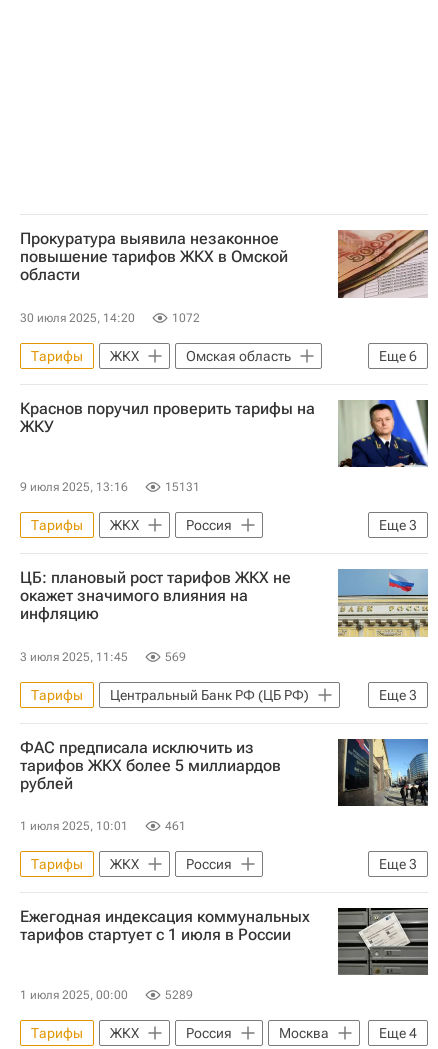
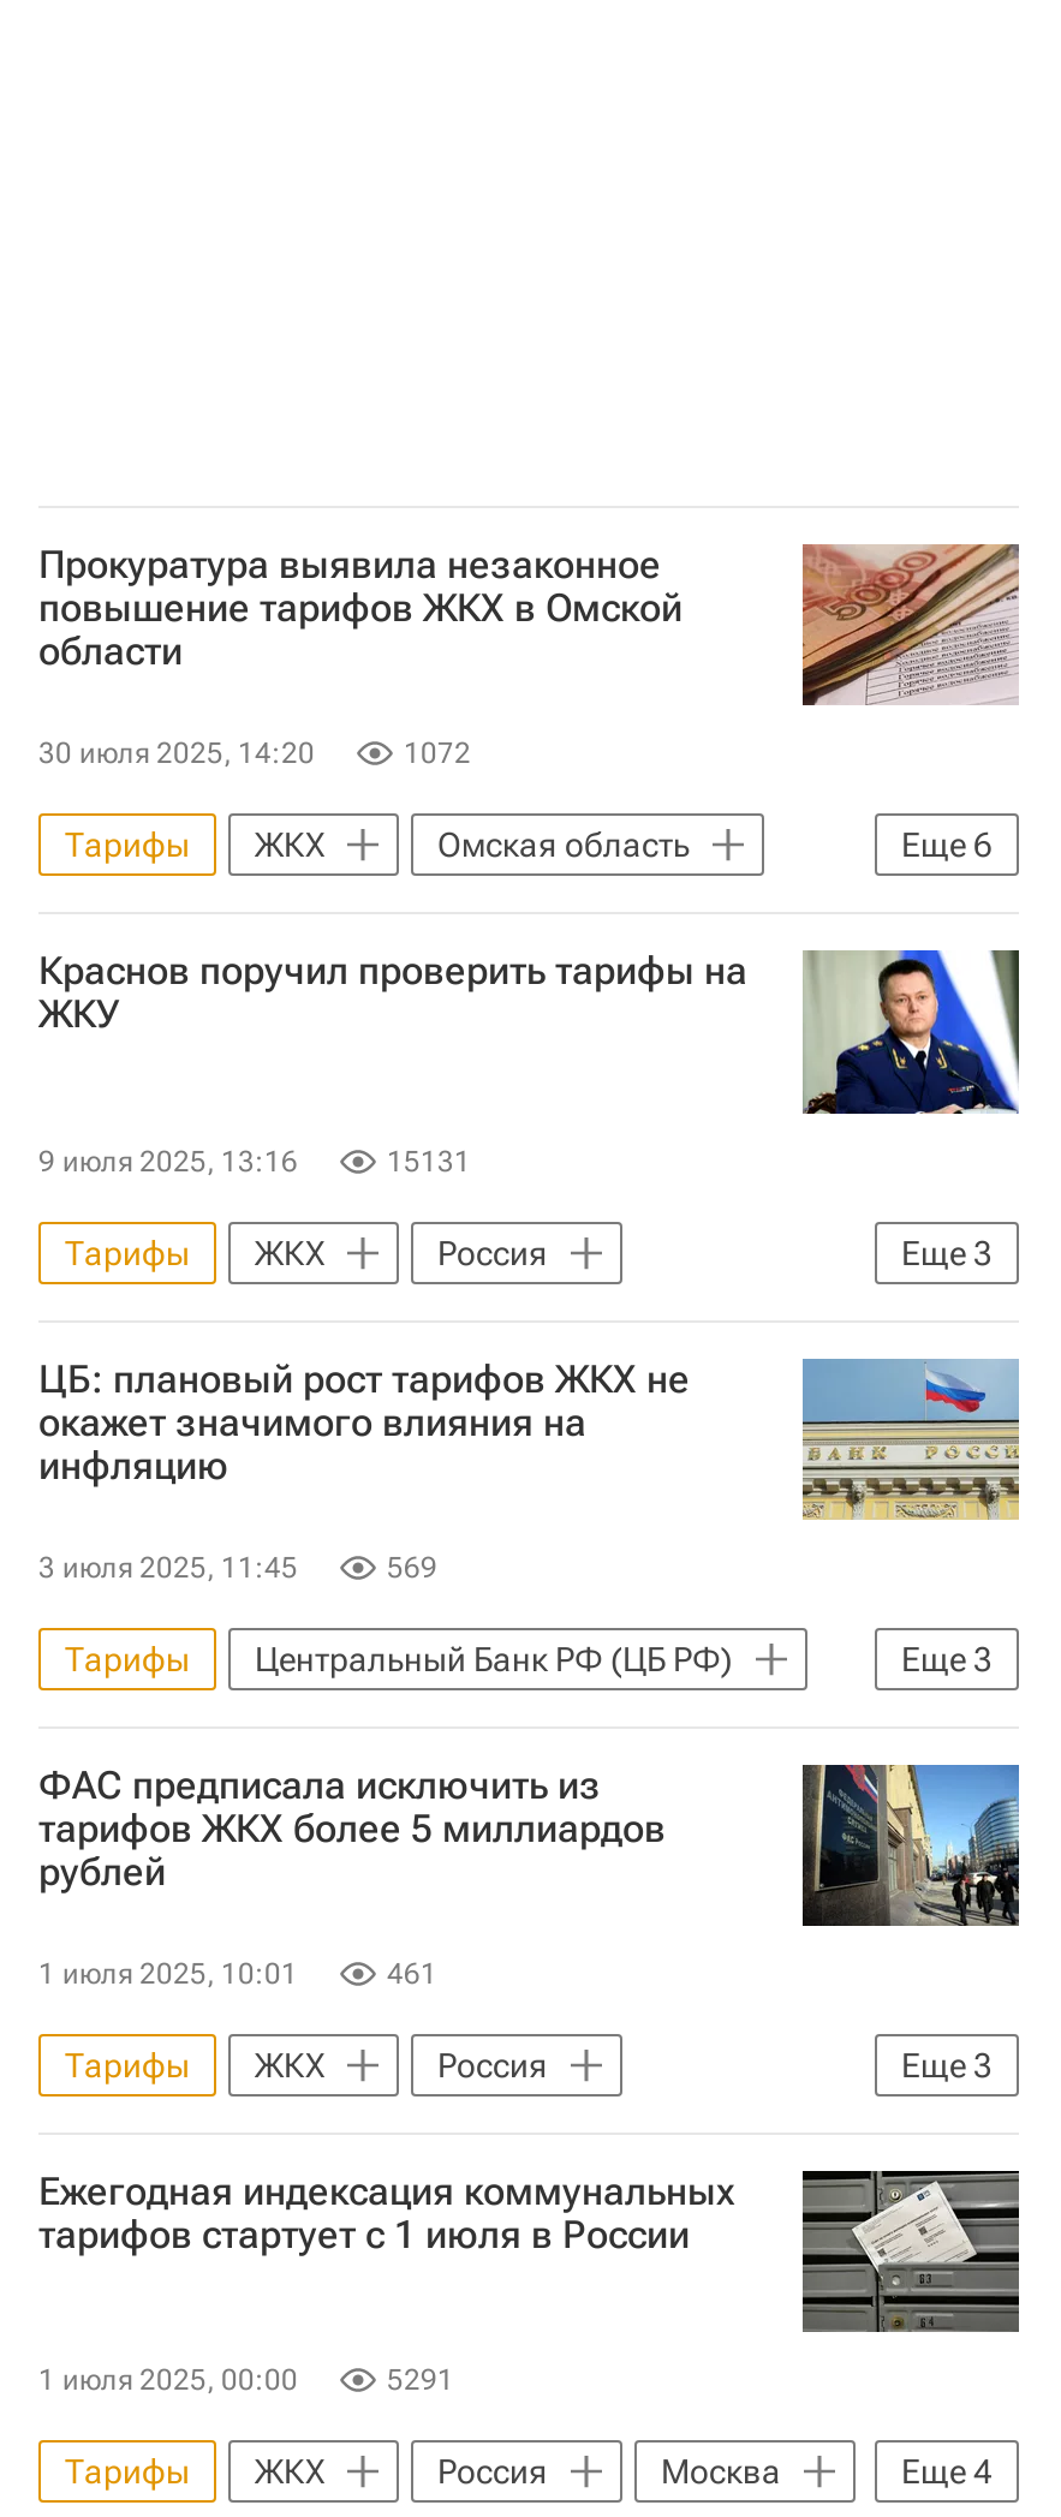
[165,987,193,1001] 5289 -> [387,2362,454,2396] 5291

